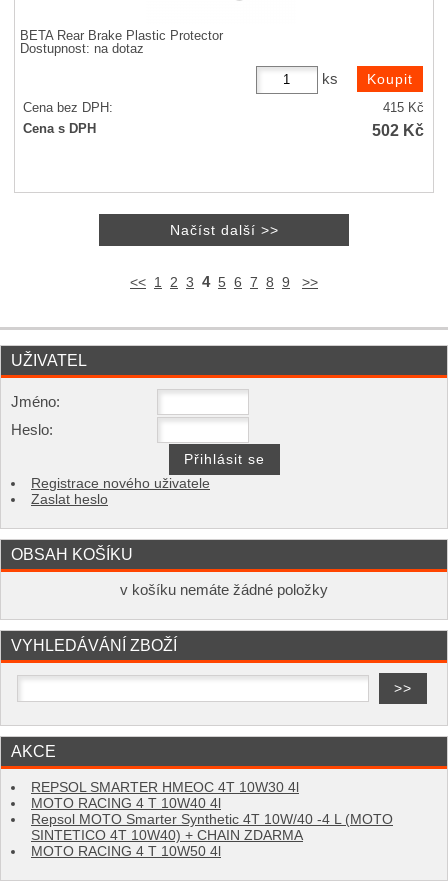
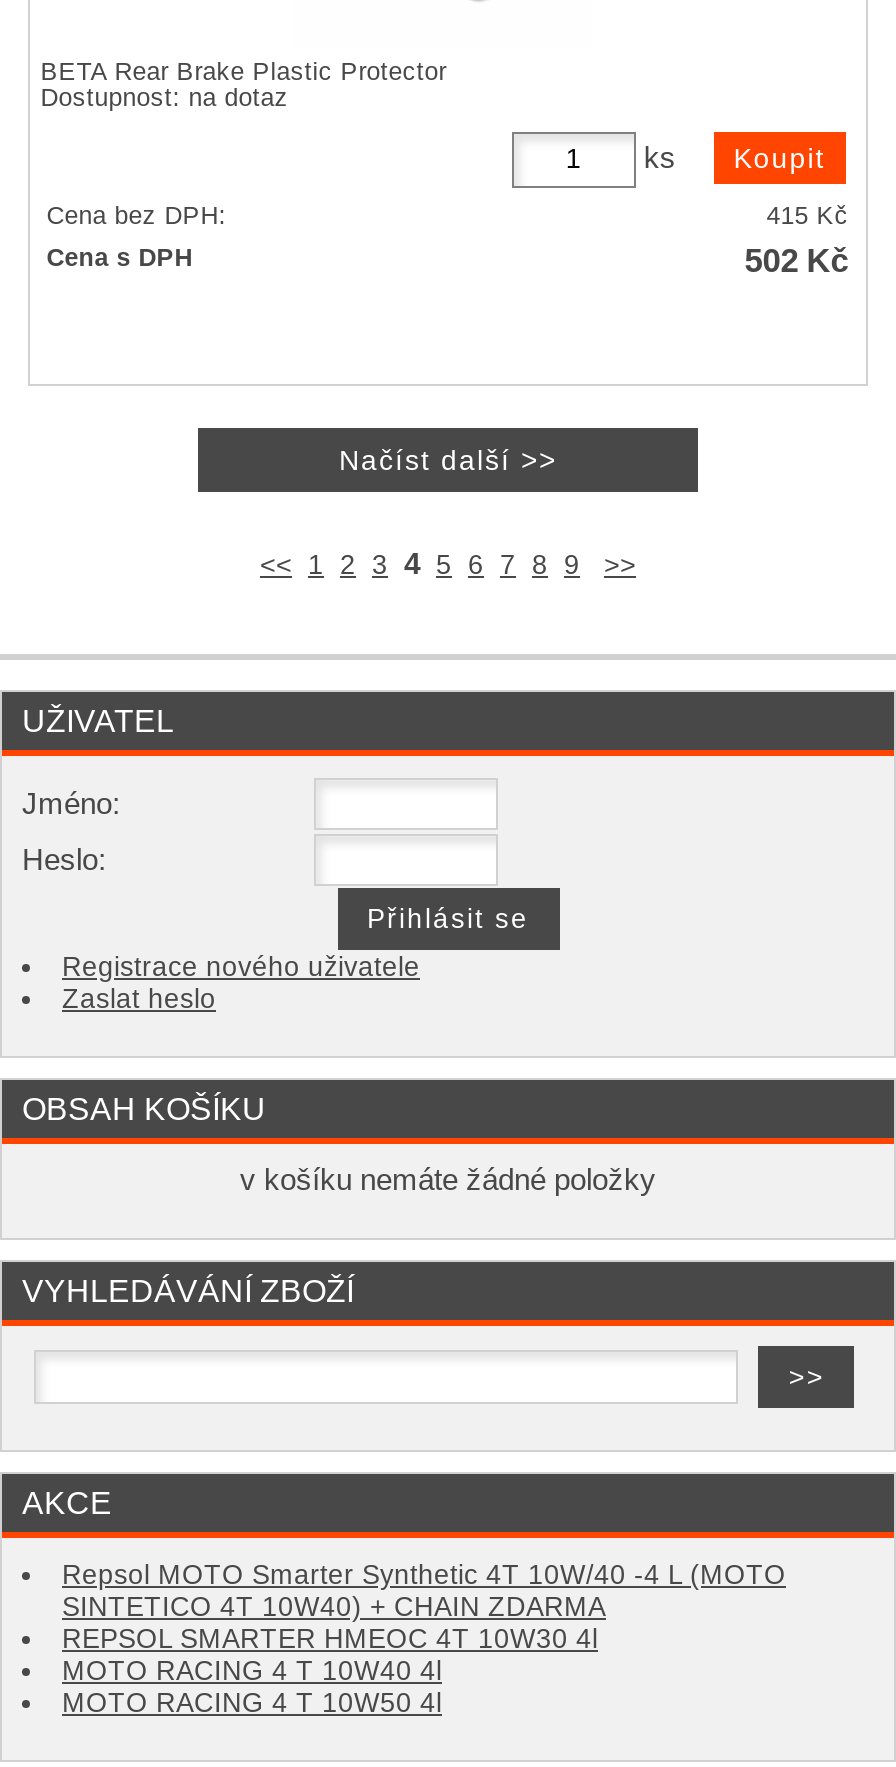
moved [31,780,299,811] -> [62,1623,598,1685]: REPSOL SMARTER HMEOC 4T 10W30 4l | MOTO RACING 4 T 10W40 4l
moved [31,812,393,843] -> [62,1559,786,1621]: Repsol MOTO Smarter Synthetic 4T 10W/40 -4 L (MOTO | SINTETICO 4T 10W40) + CHAIN ZDARMA

